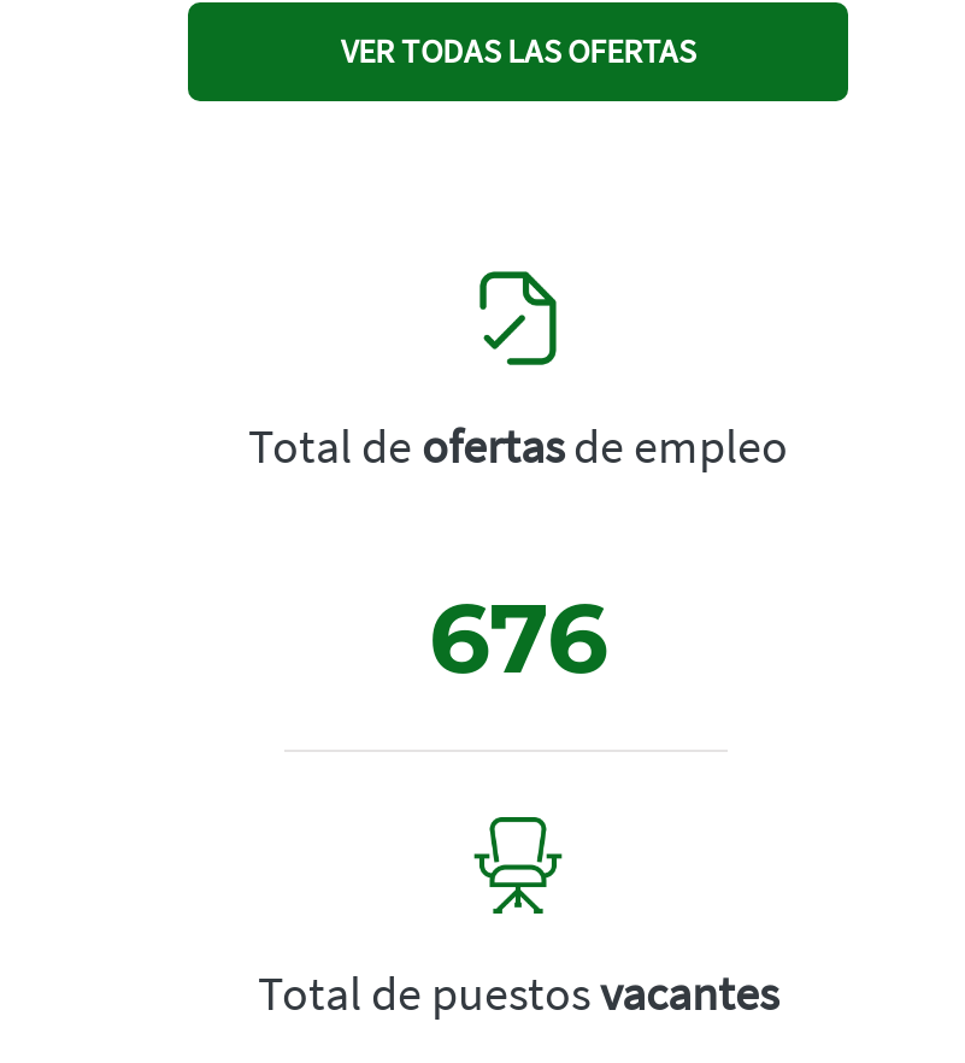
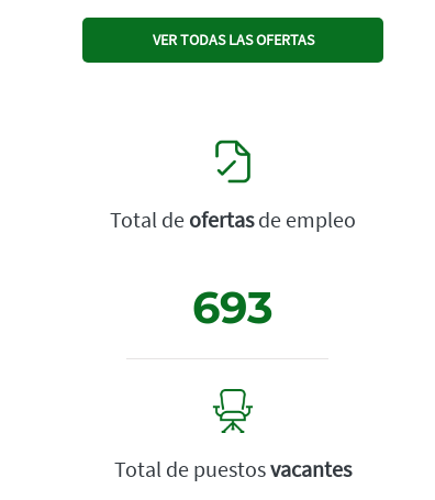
[429,579,607,697] 676 -> [192,280,274,334] 693

